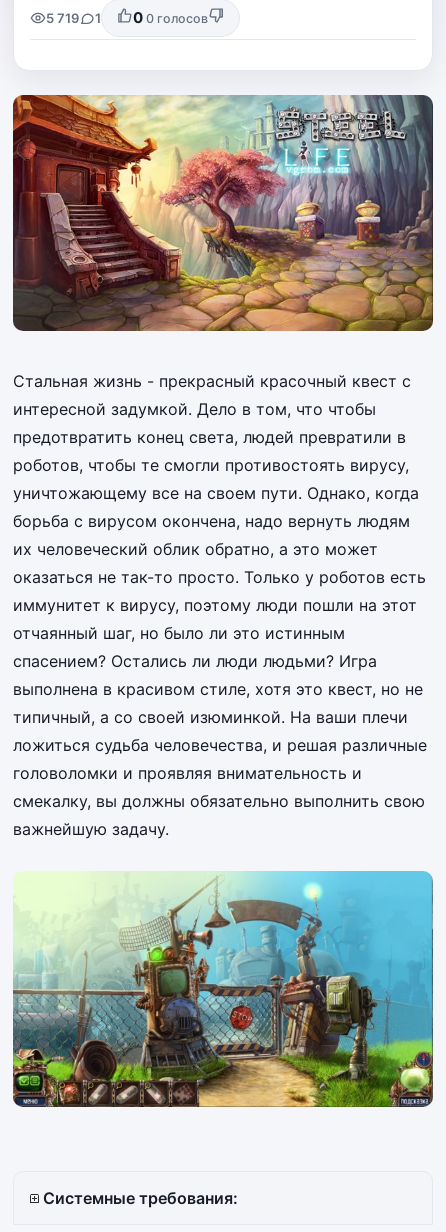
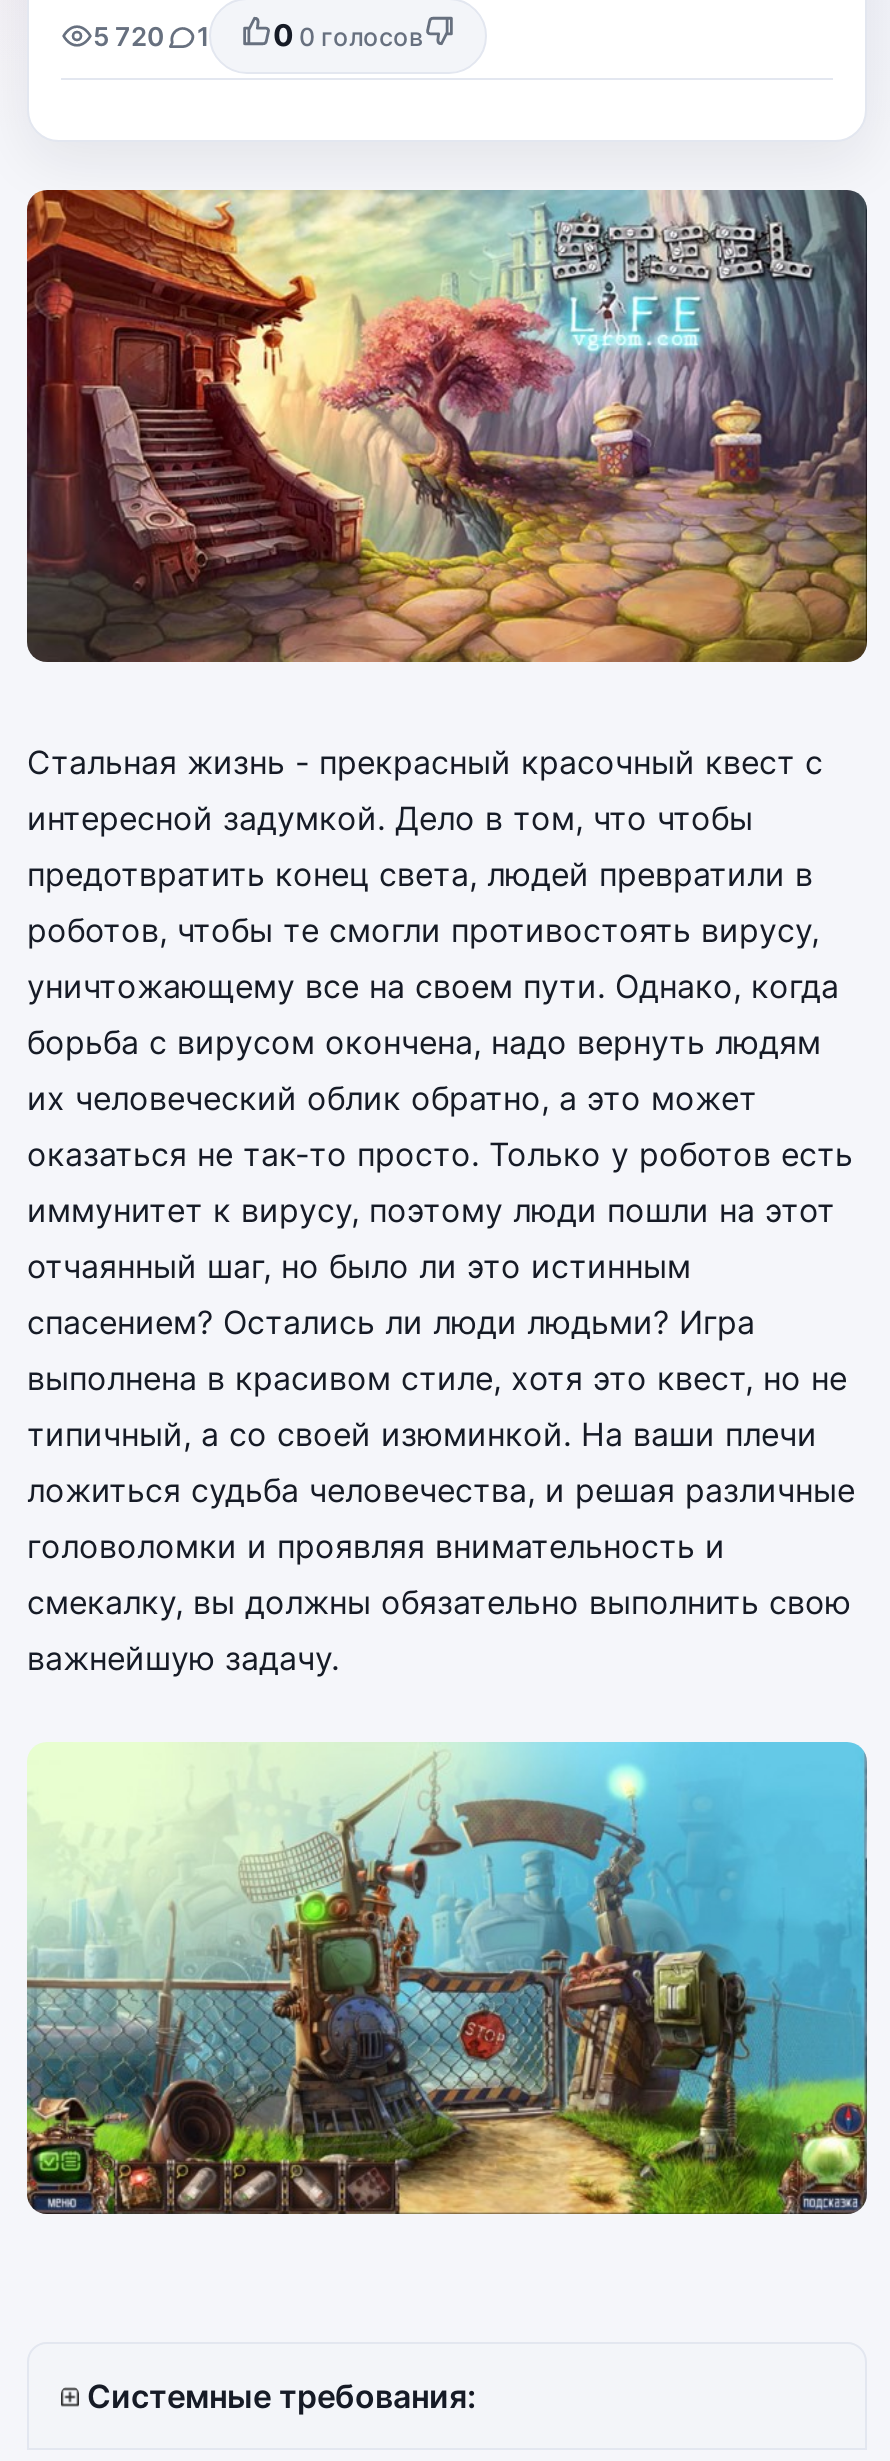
[46,9,79,25] 5 719 -> [93,19,165,51] 5 720

